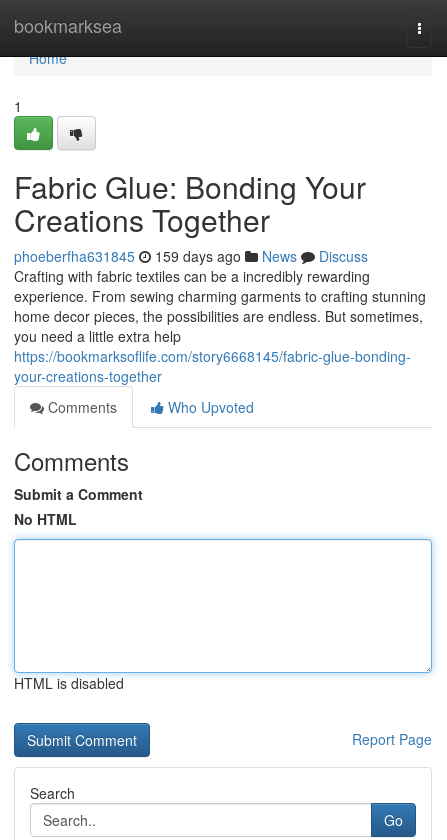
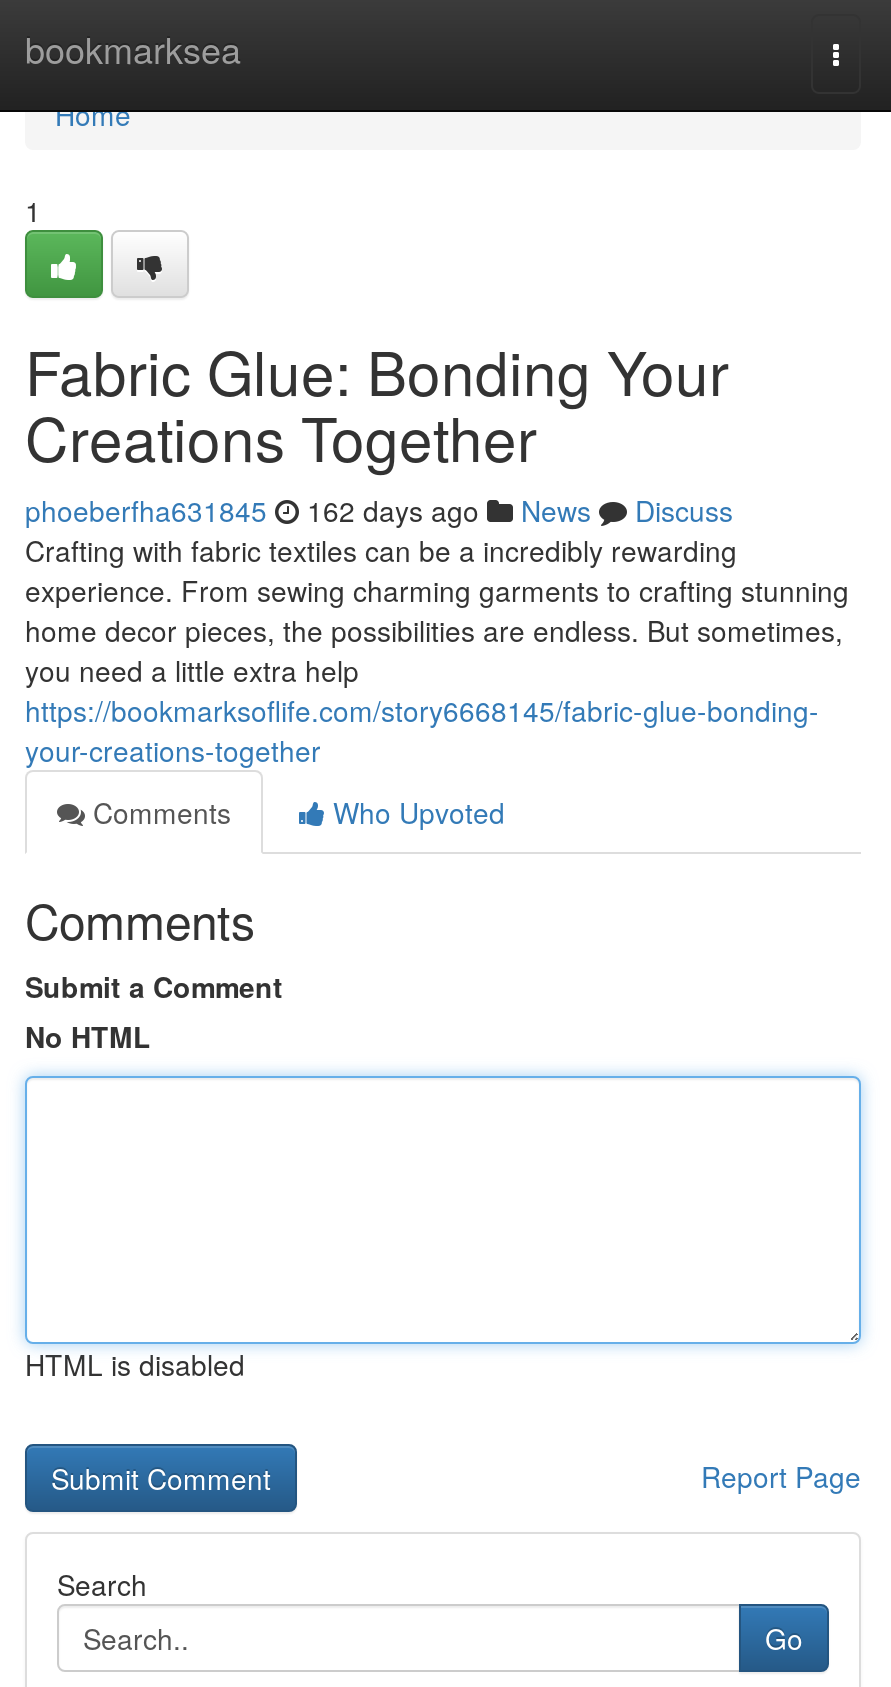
[14,246,368,266] phoeberfha631845 159 days ago News Discuss -> [25,490,733,530] phoeberfha631845 162 days ago News Discuss

